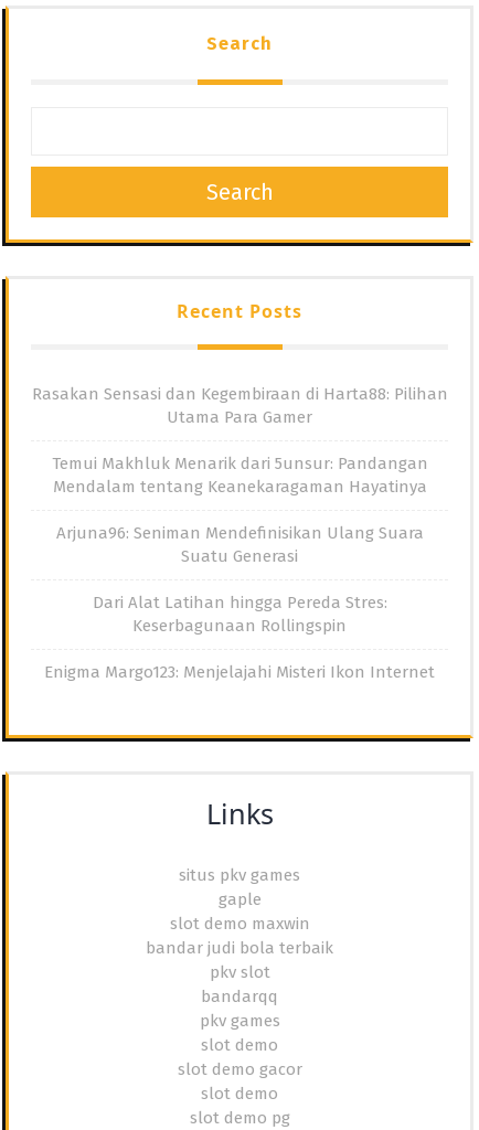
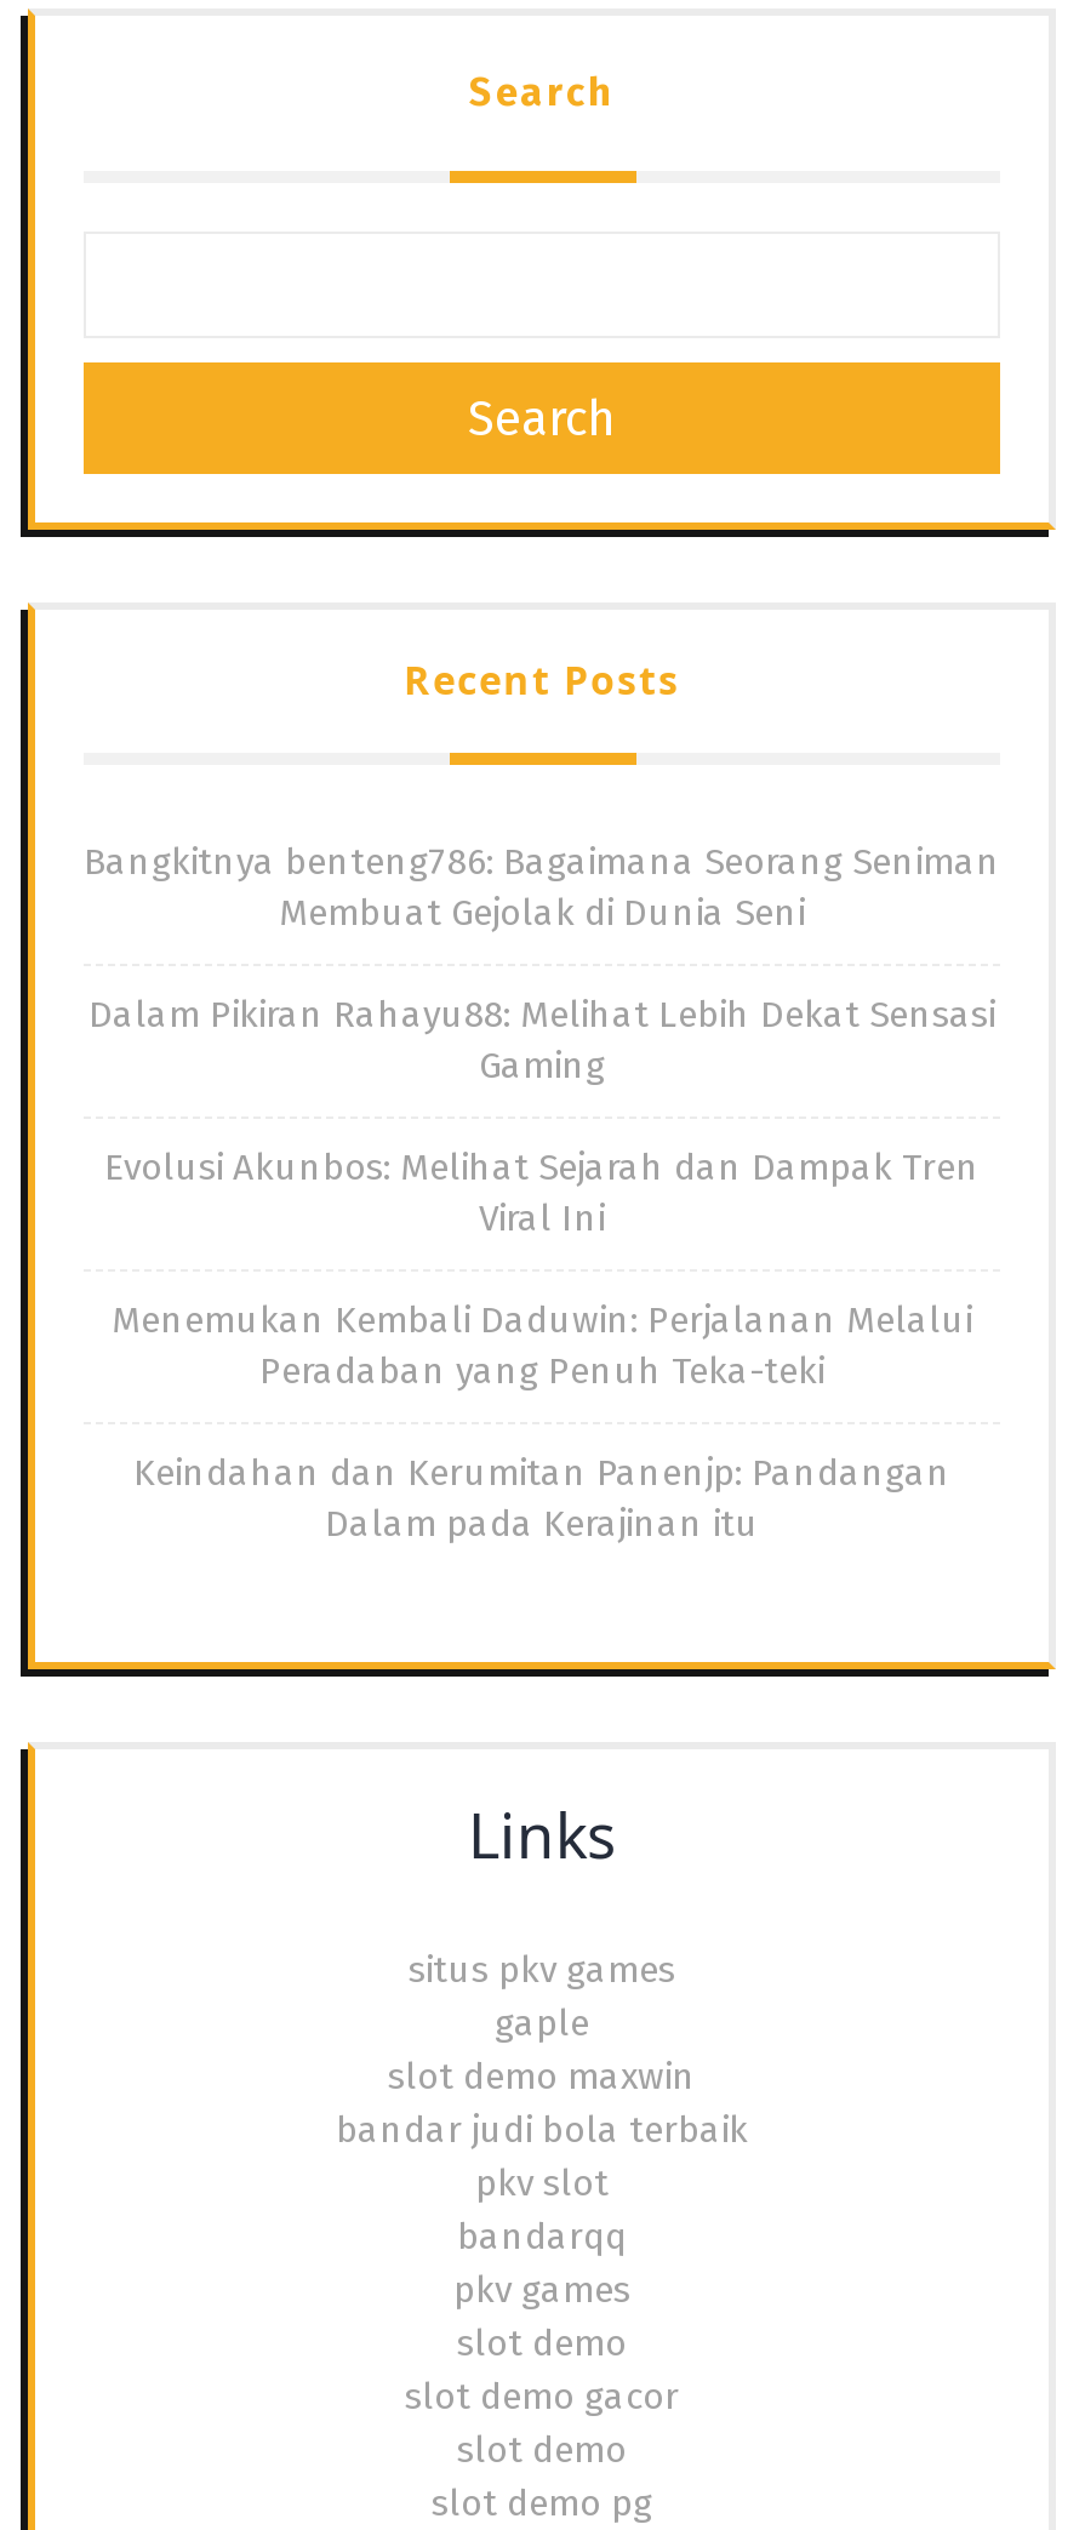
[31,384,448,427] Rasakan Sensasi dan Kegembiraan di Harta88: Pilihan | Utama Para Gamer -> [84,839,1000,934] Bangkitnya benteng786: Bagaimana Seorang Seniman | Membuat Gejolak di Dunia Seni
[51,453,428,496] Temui Makhluk Menarik dari 5unsur: Pandangan | Mendalam tentang Keanekaragaman Hayatinya -> [88,992,995,1087] Dalam Pikiran Rahayu88: Melihat Lebih Dekat Sensasi | Gaming
[56,523,423,566] Arjuna96: Seniman Mendefinisikan Ulang Suara | Suatu Generasi -> [104,1145,980,1239] Evolusi Akunbos: Melihat Sejarah dan Dampak Tren | Viral Ini
[92,592,387,635] Dari Alat Latihan hingga Pereda Stres: | Keserbagunaan Rollingspin -> [112,1298,972,1392] Menemukan Kembali Daduwin: Perjalanan Melalui | Peradaban yang Penuh Teka-teki
[44,662,435,682] Enigma Margo123: Menjelajahi Misteri Ikon Internet -> [133,1450,950,1545] Keindahan dan Kerumitan Panenjp: Pandangan | Dalam pada Kerajinan itu

